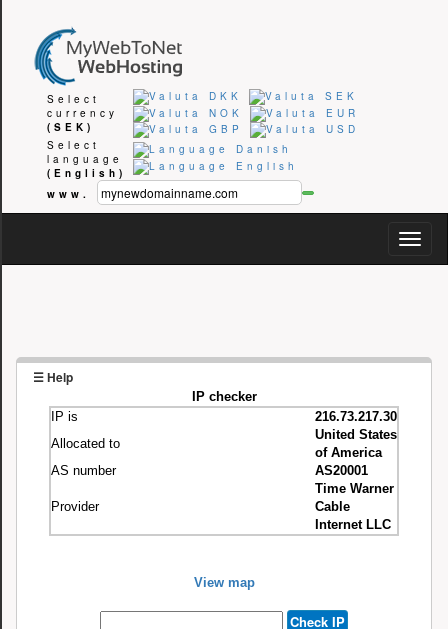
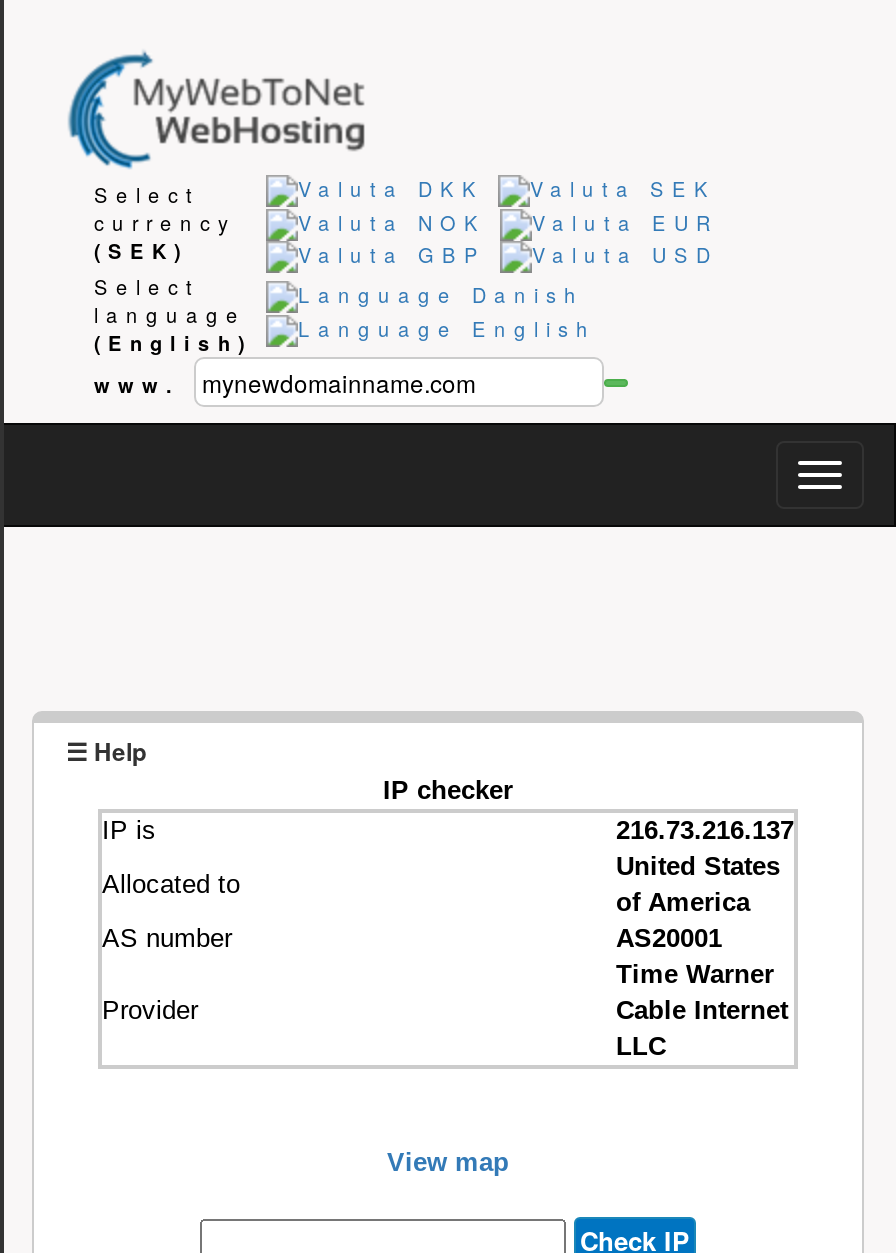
[315,409,397,424] 216.73.217.30 -> [616,816,794,846] 216.73.216.137

